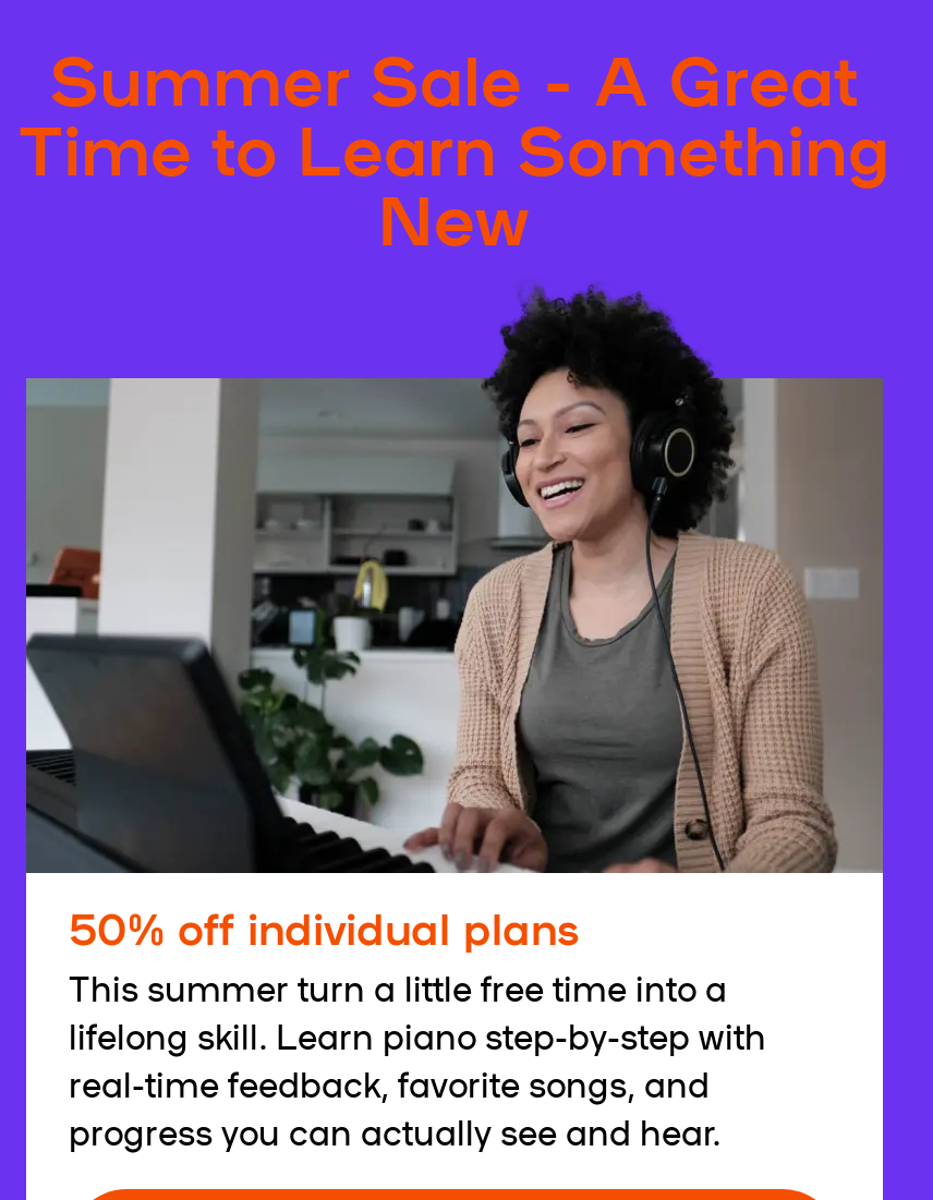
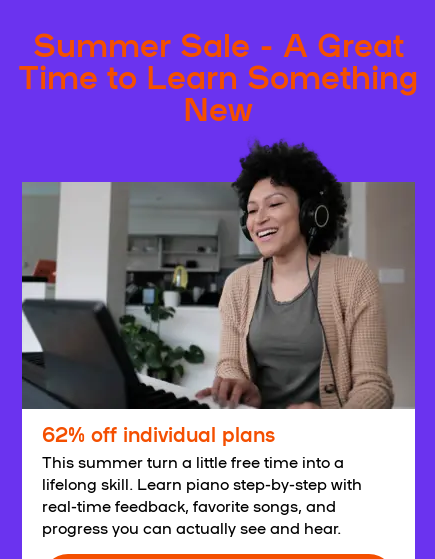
[69,894,579,955] 50% off individual plans -> [41,418,274,446] 62% off individual plans

